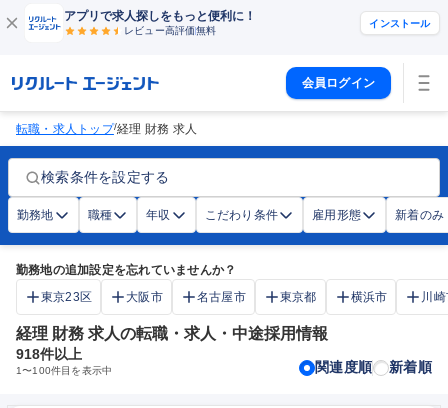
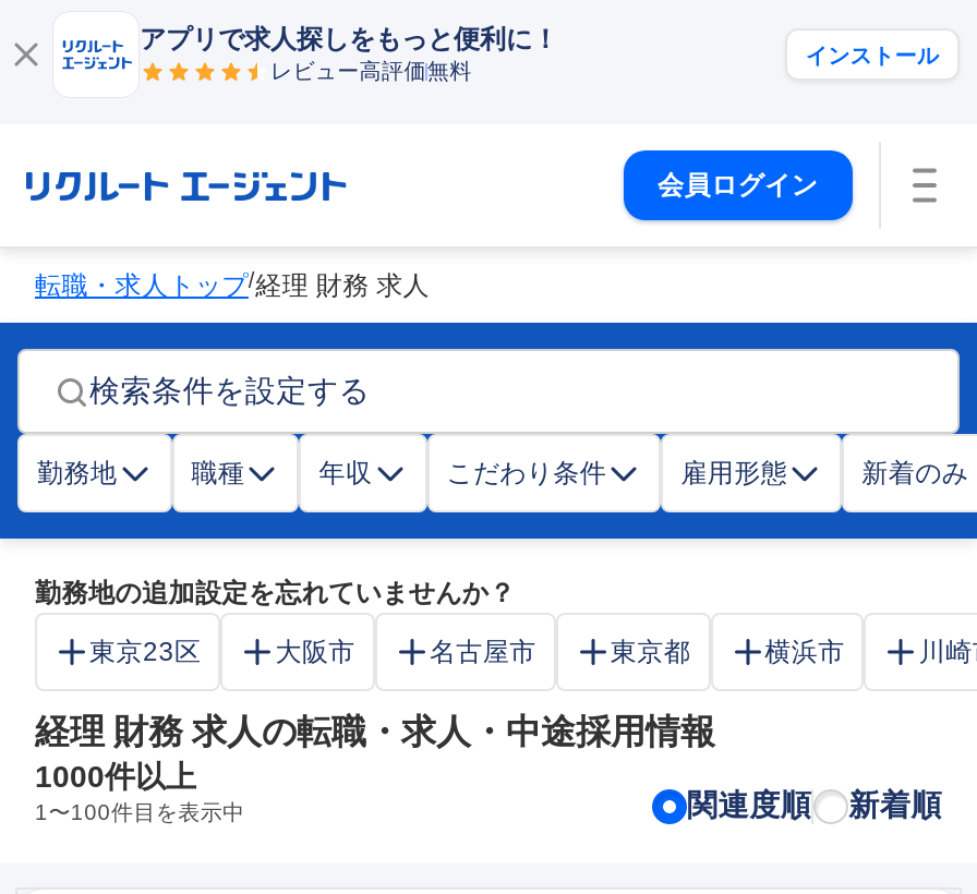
[16,346,82,362] 918件以上 -> [35,759,196,794] 1000件以上

